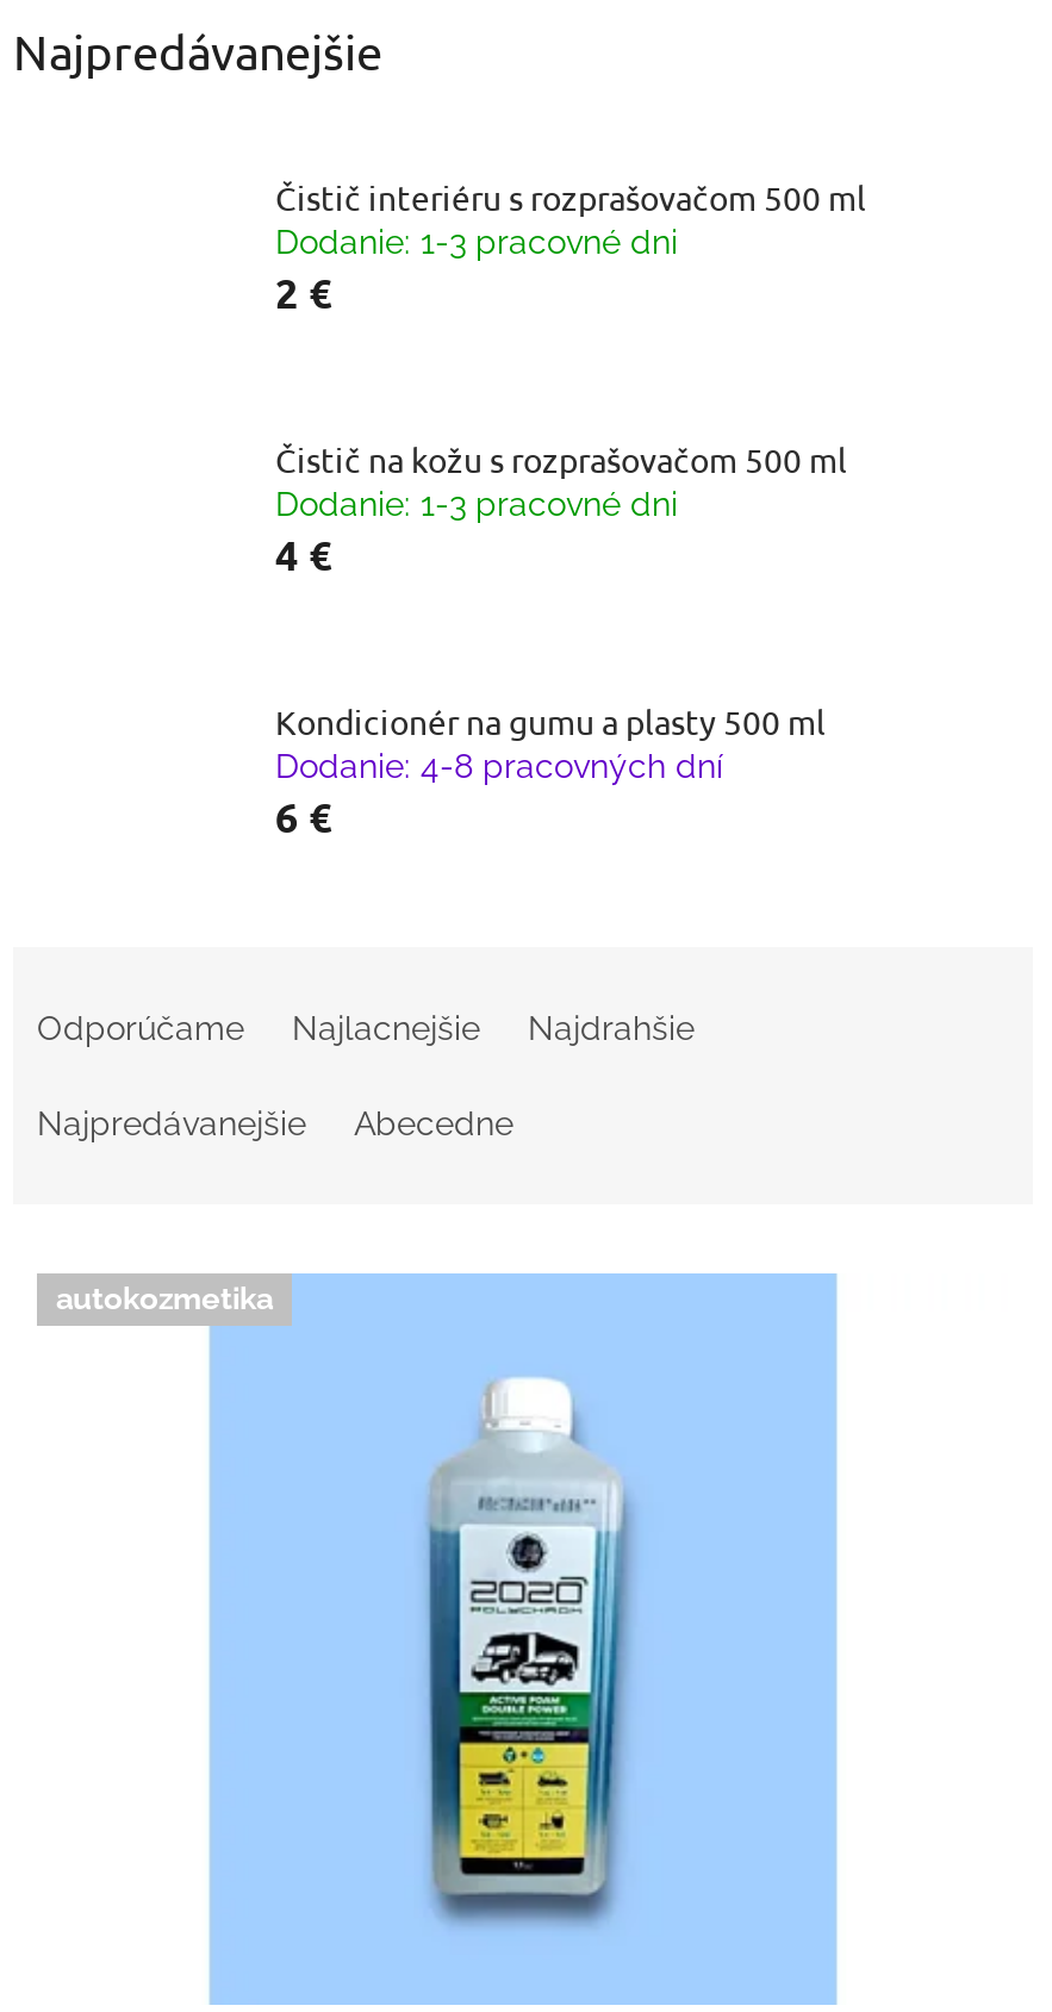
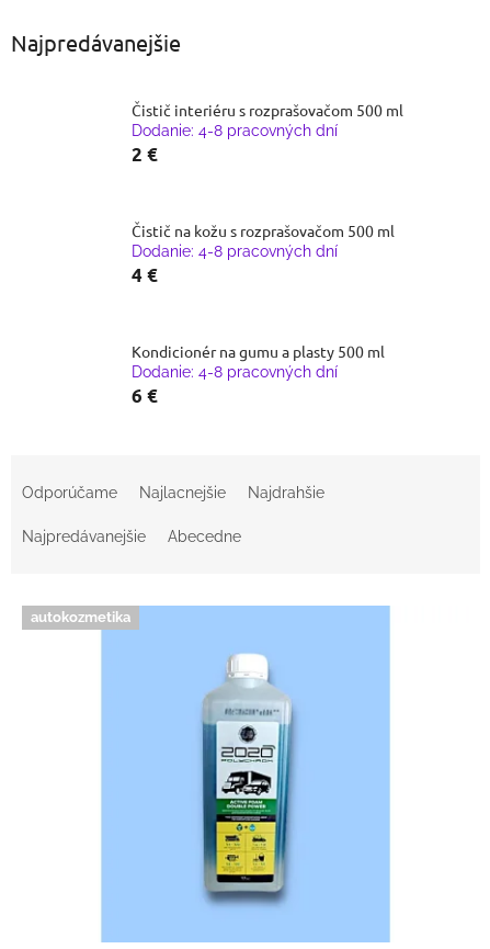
[275,223,678,261] Dodanie: 1-3 pracovné dni -> [132,122,338,139] Dodanie: 4-8 pracovných dní
[275,485,678,523] Dodanie: 1-3 pracovné dni -> [132,242,338,260] Dodanie: 4-8 pracovných dní

